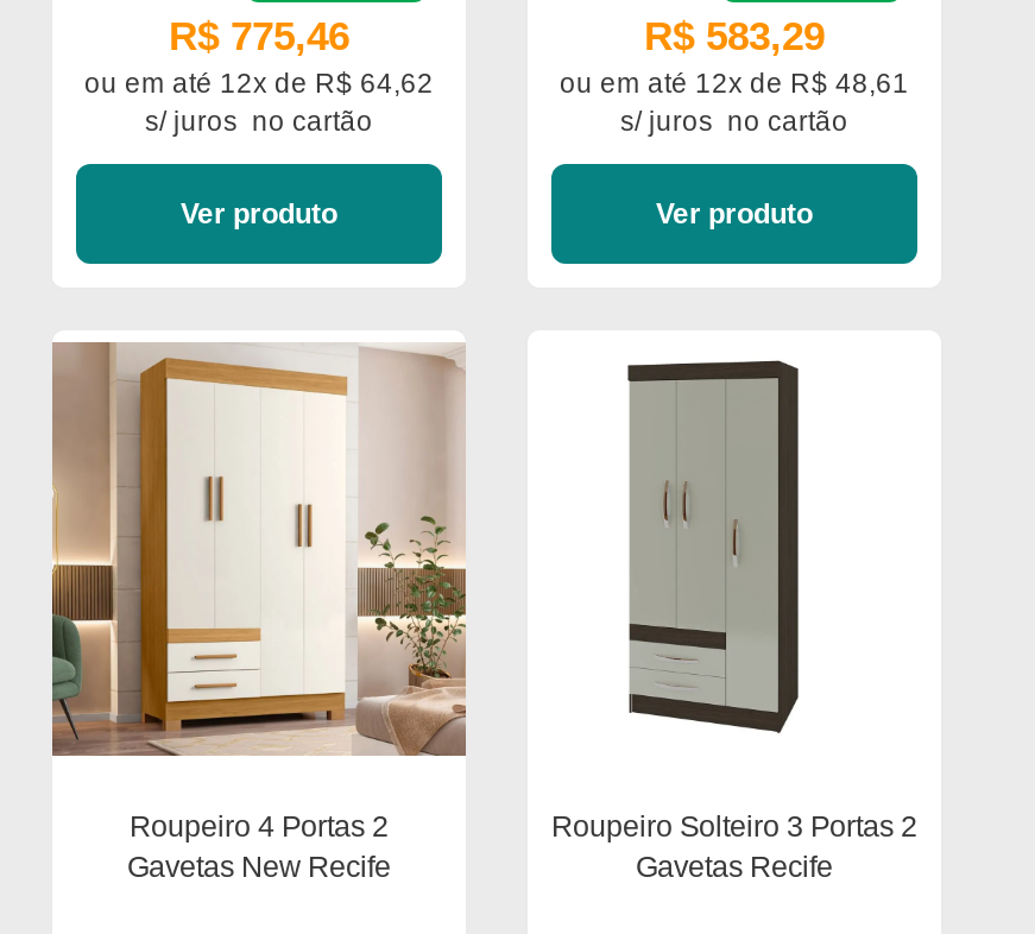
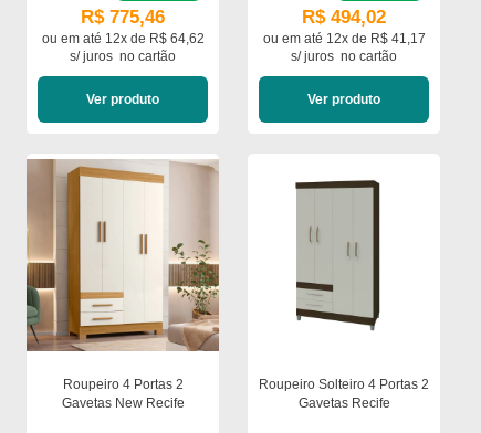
[644,12,825,59] R$ 583,29 -> [302,5,386,28] R$ 494,02
[560,66,909,97] ou em até 12x de R$ 48,61 -> [263,31,425,45] ou em até 12x de R$ 41,17
[551,359,917,844] [image] | Roupeiro Solteiro 3 Portas 2 -> [259,168,429,392] [image] | Roupeiro Solteiro 4 Portas 2

